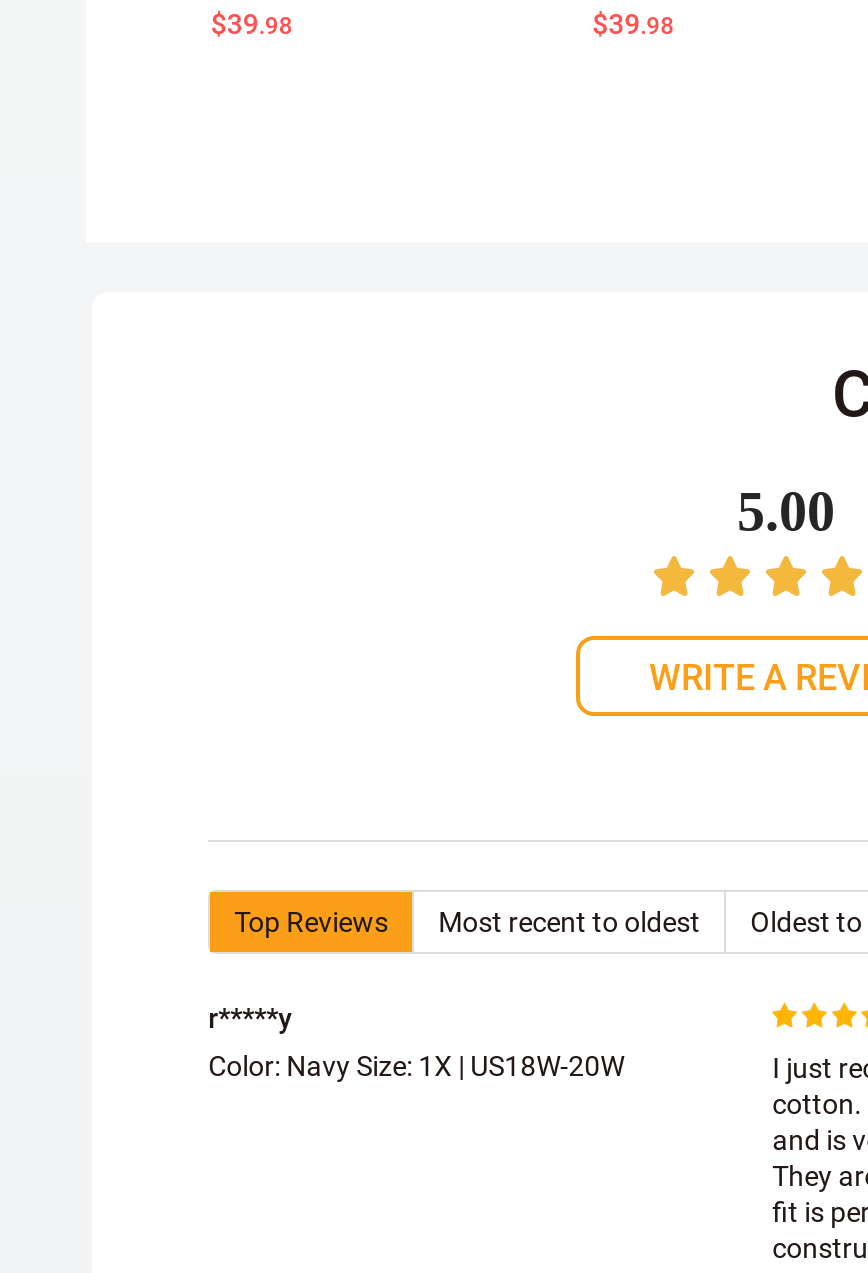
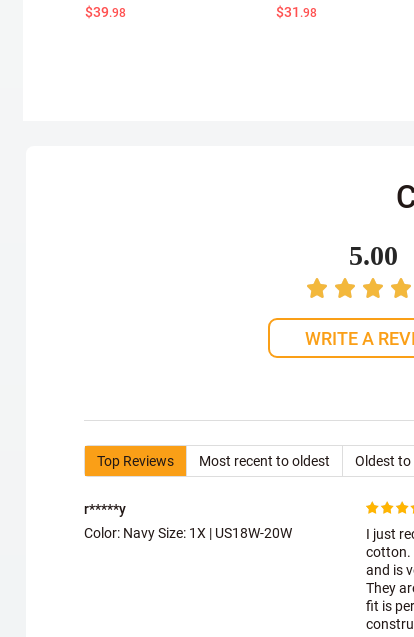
[592,8,674,40] $39.98 -> [276,4,317,20] $31.98

